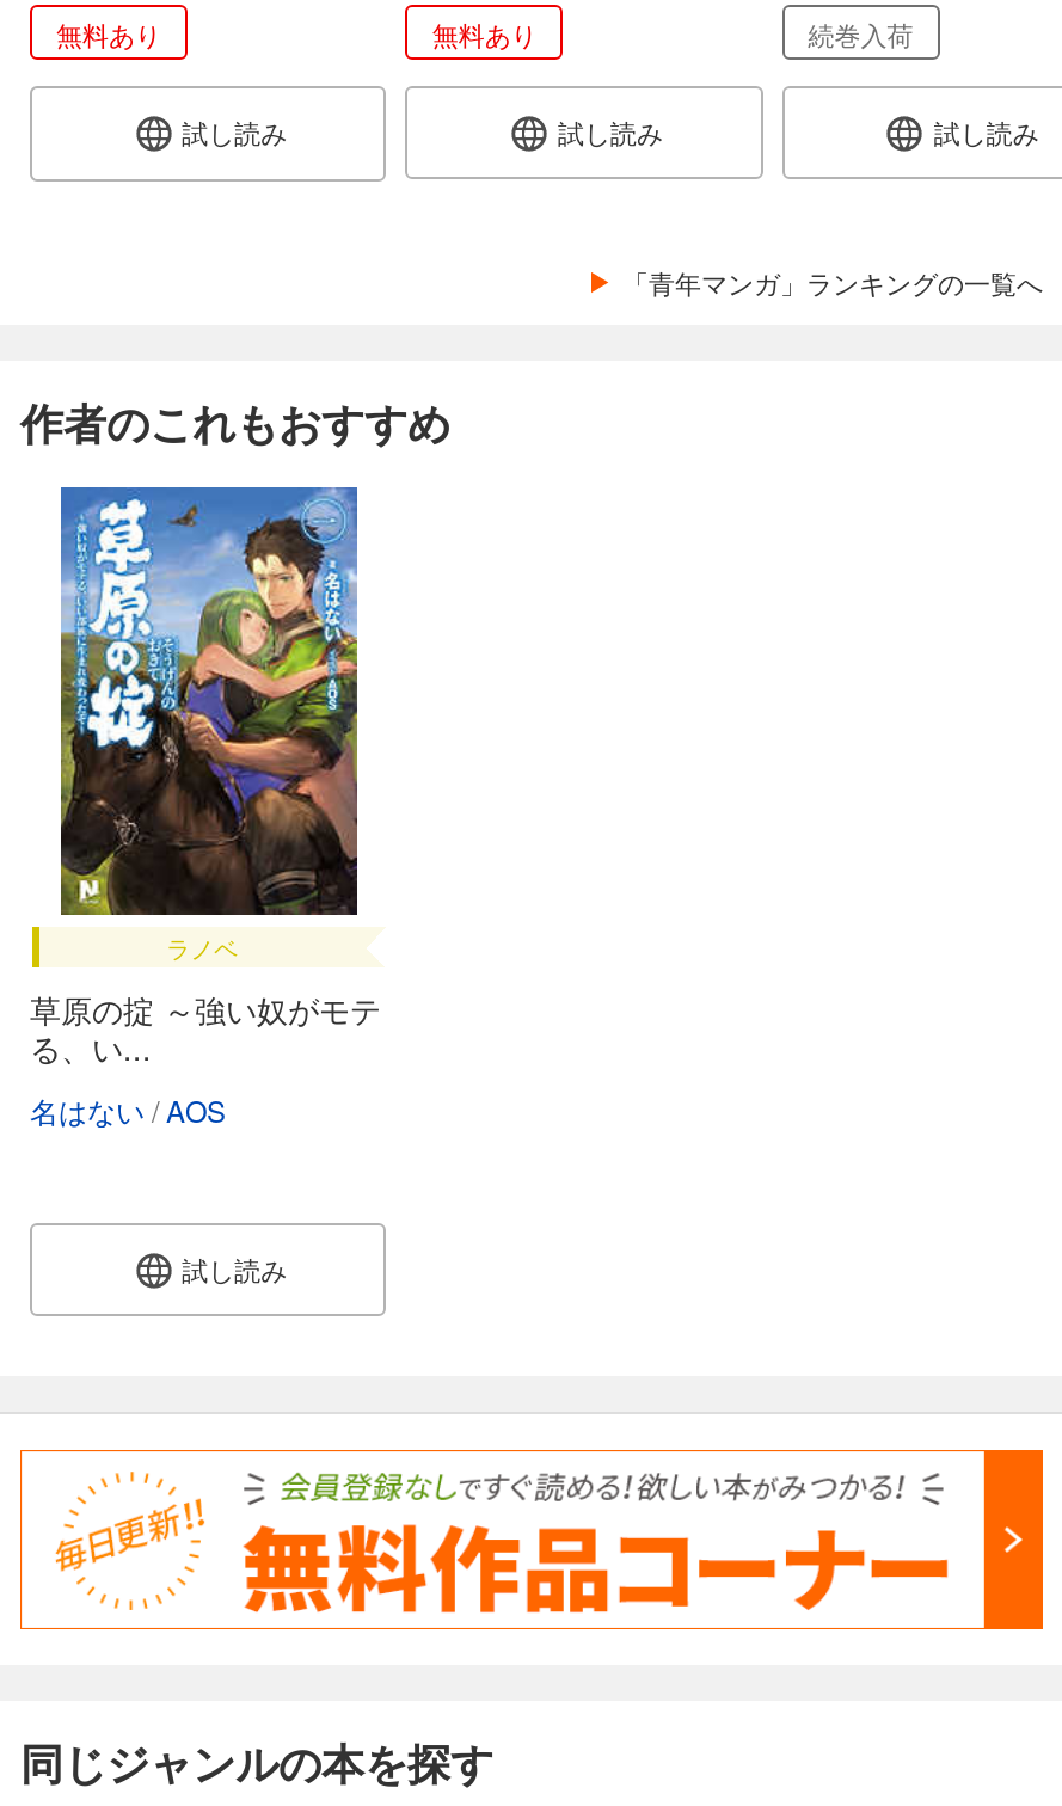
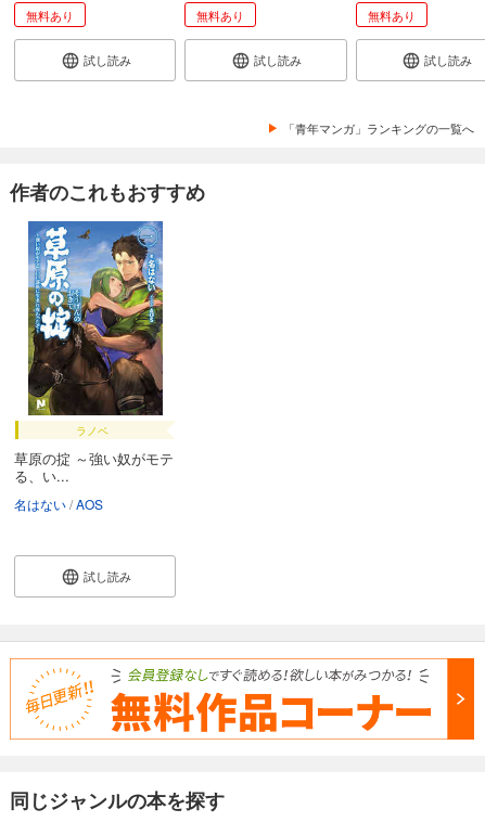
[808,14,913,53] 続巻入荷 -> [367,7,415,24] 無料あり

